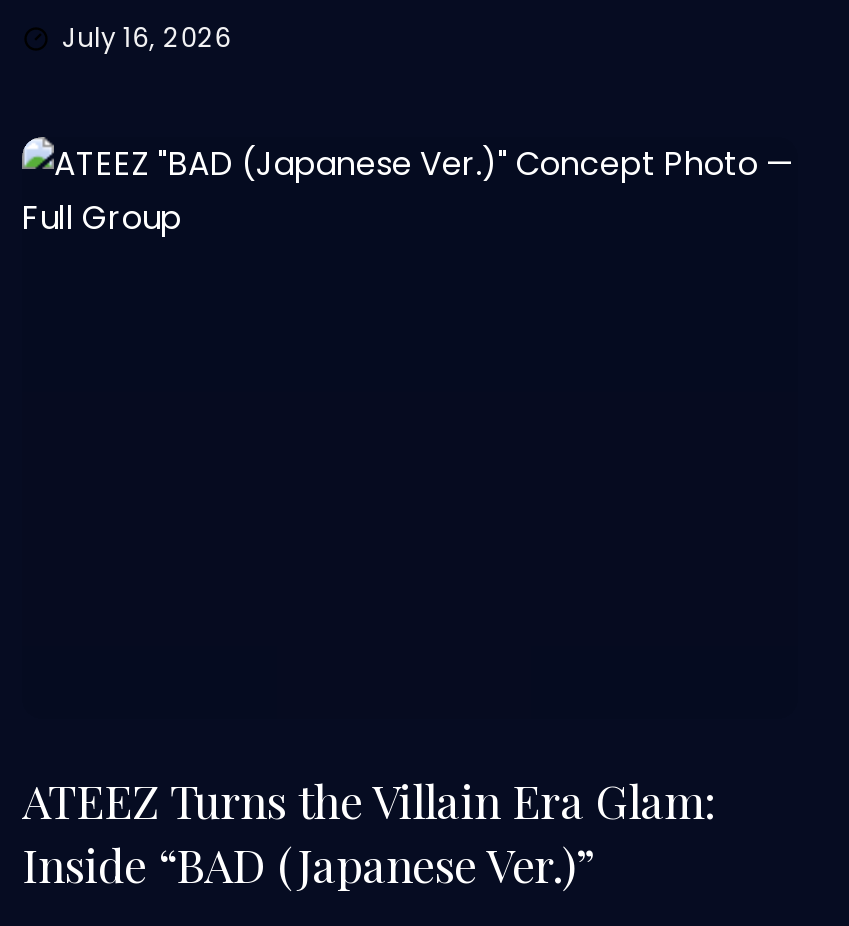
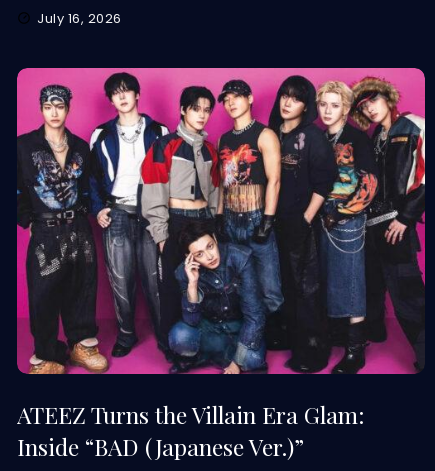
none -> [16,67,426,375] [image]

